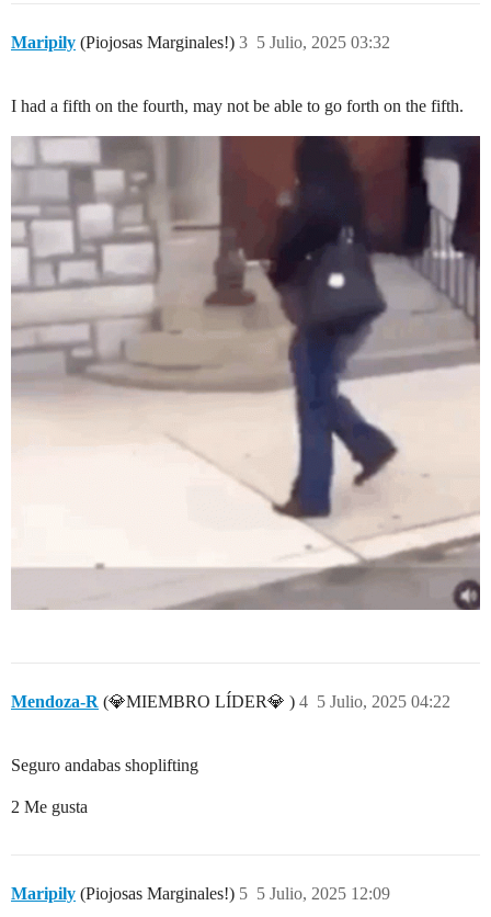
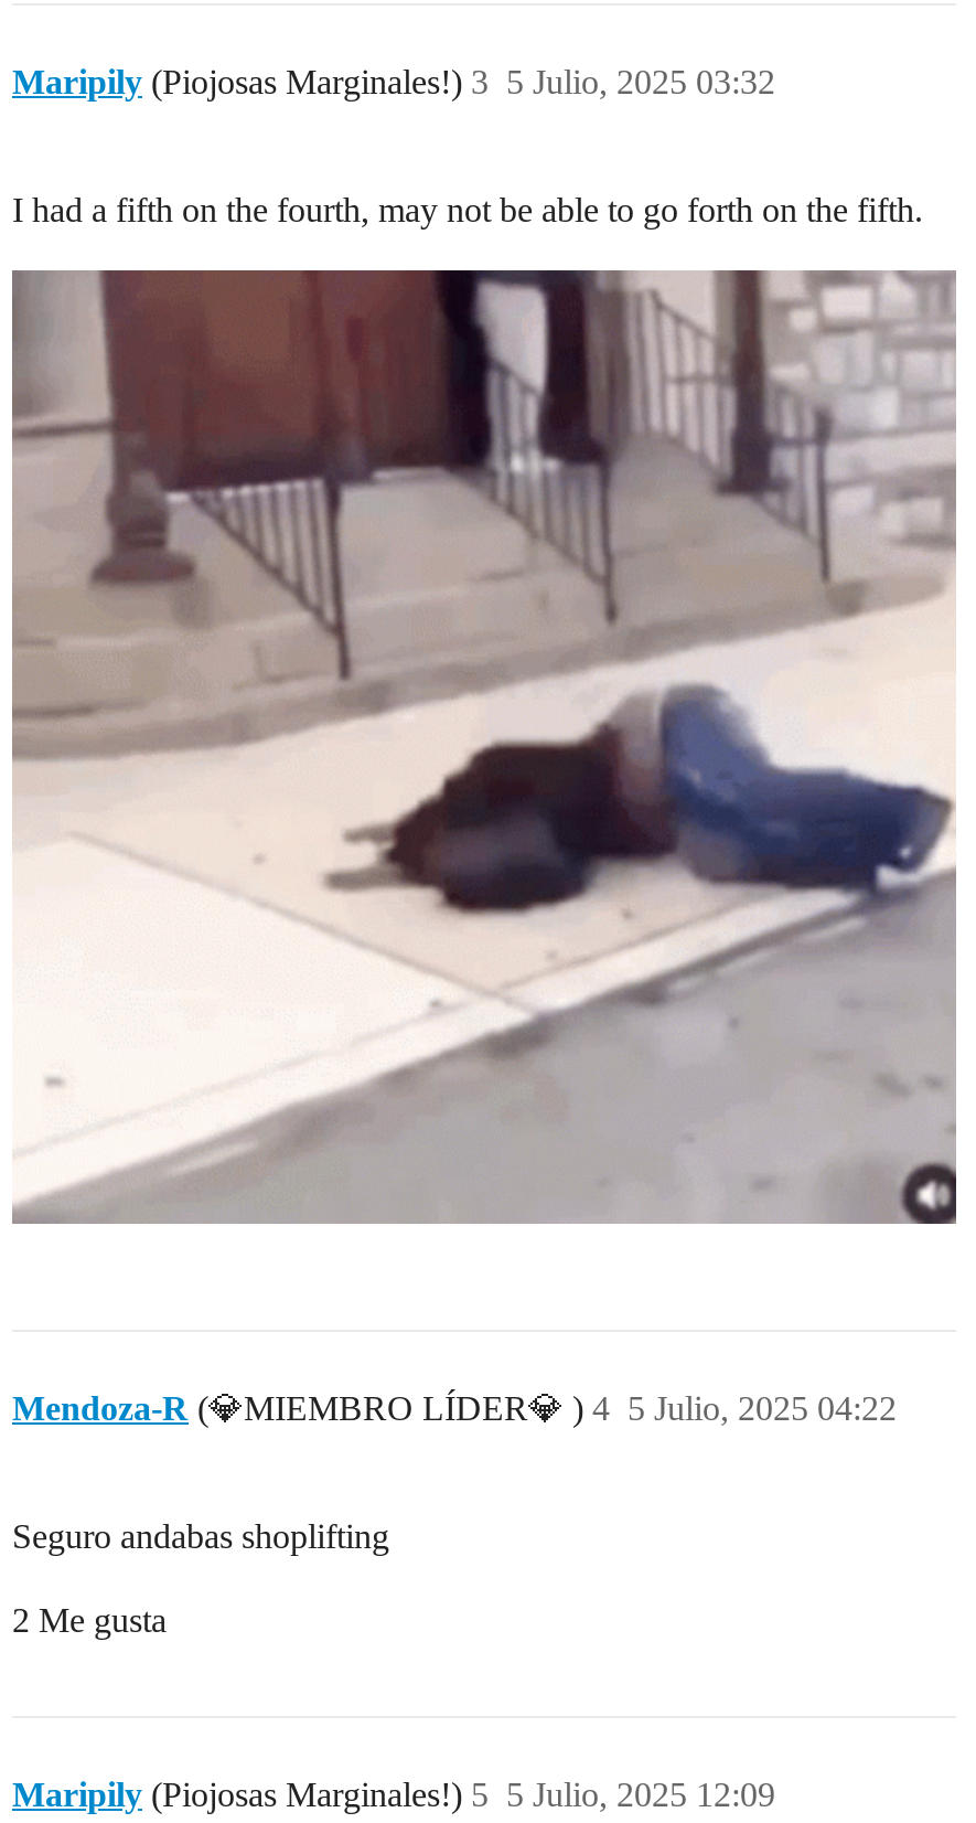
[11,135,481,609] [image] -> [12,268,956,1224] [image]

